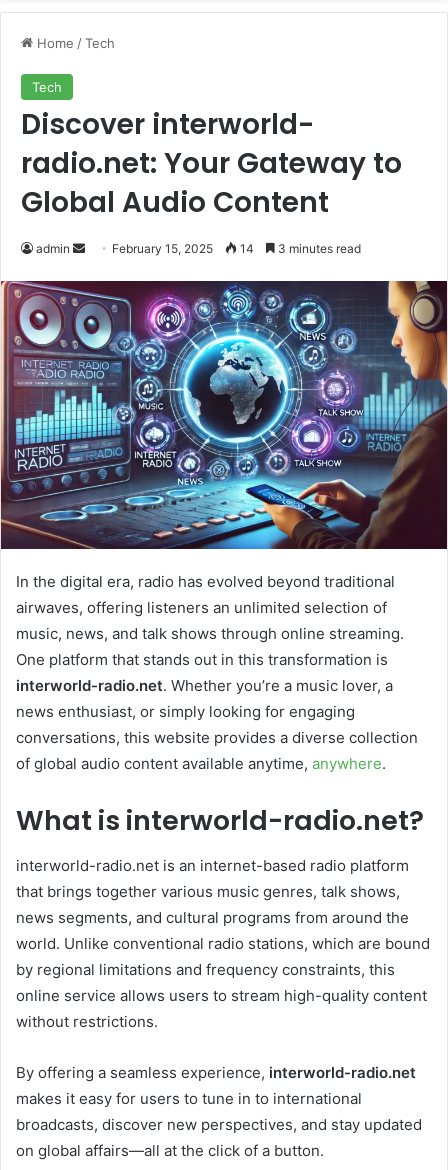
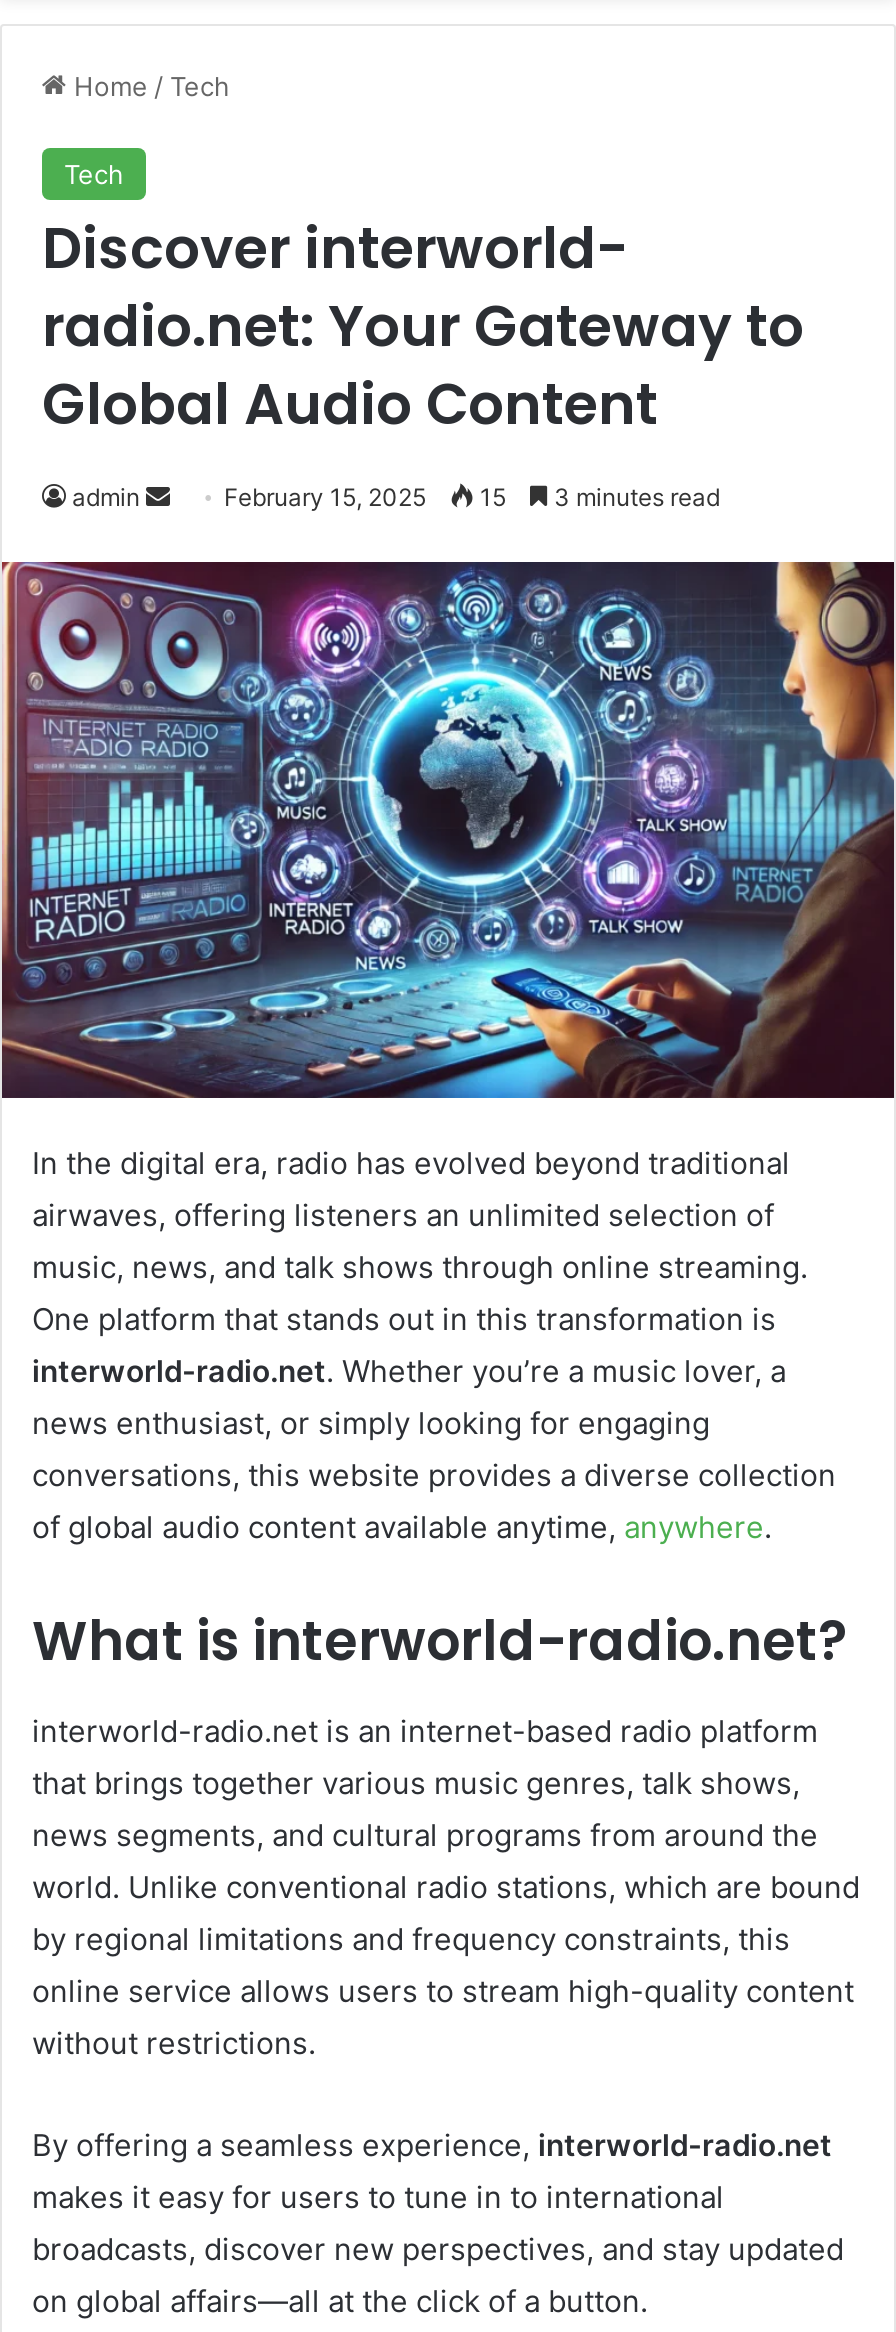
[237,241,254,256] 14 -> [474,481,506,511] 15

